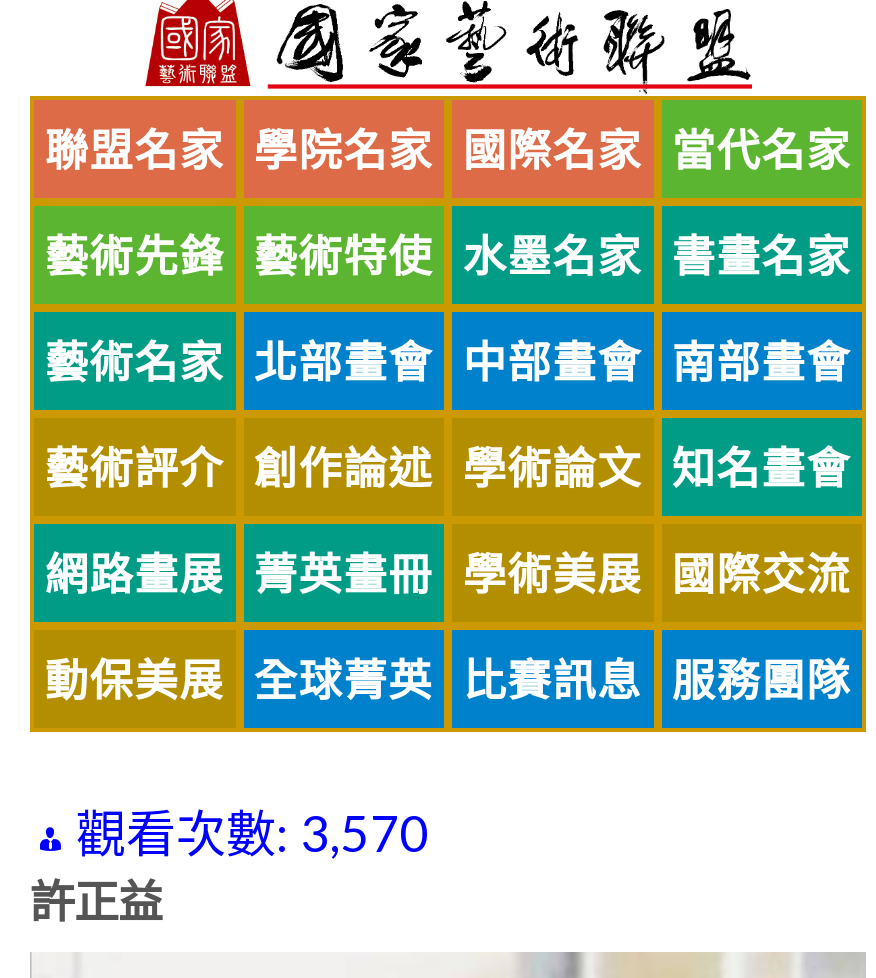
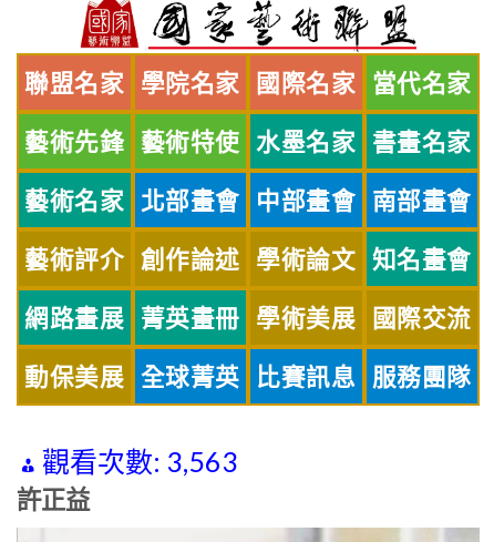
[76,802,430,862] 觀看次數: 3,570 -> [42,444,238,478] 觀看次數: 3,563

